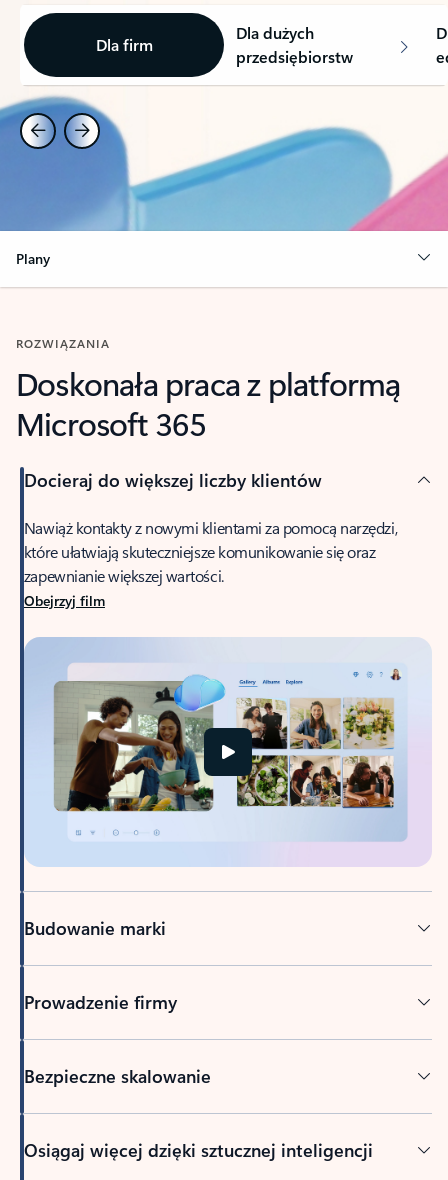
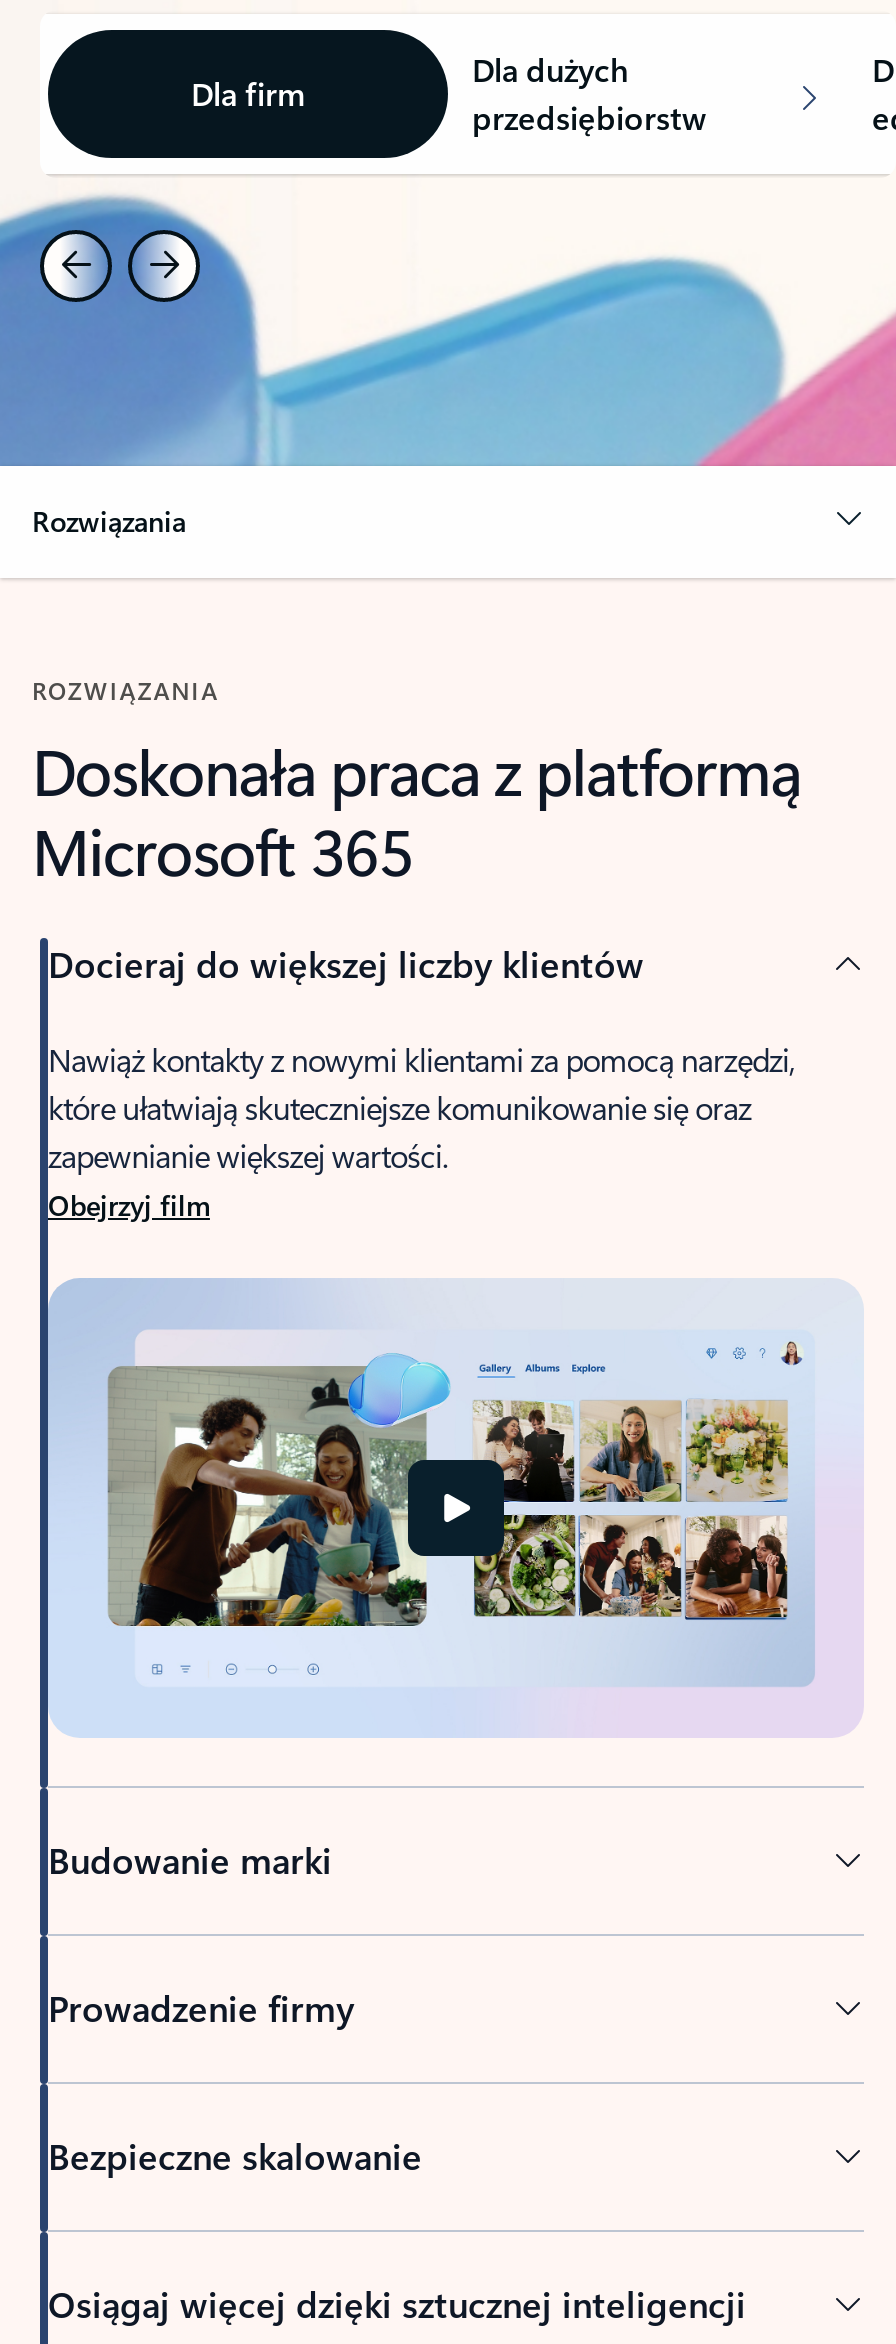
[16,249,50,268] Plany -> [32,502,186,540] Rozwiązania

